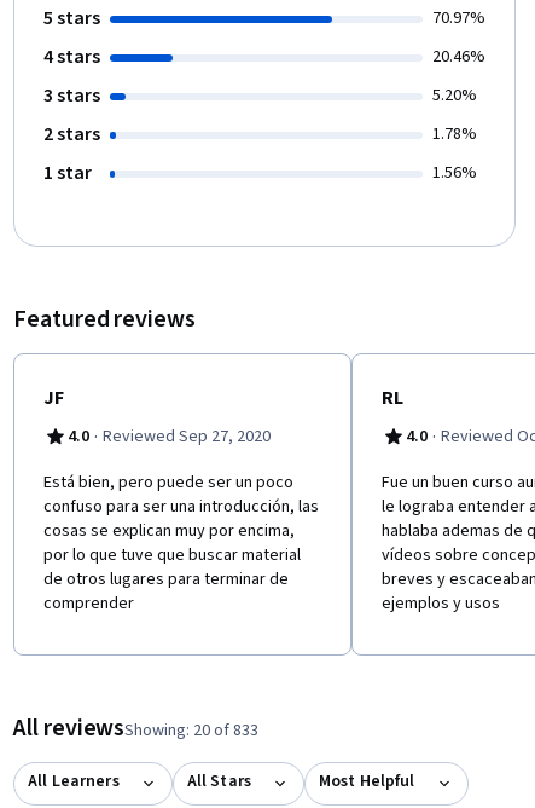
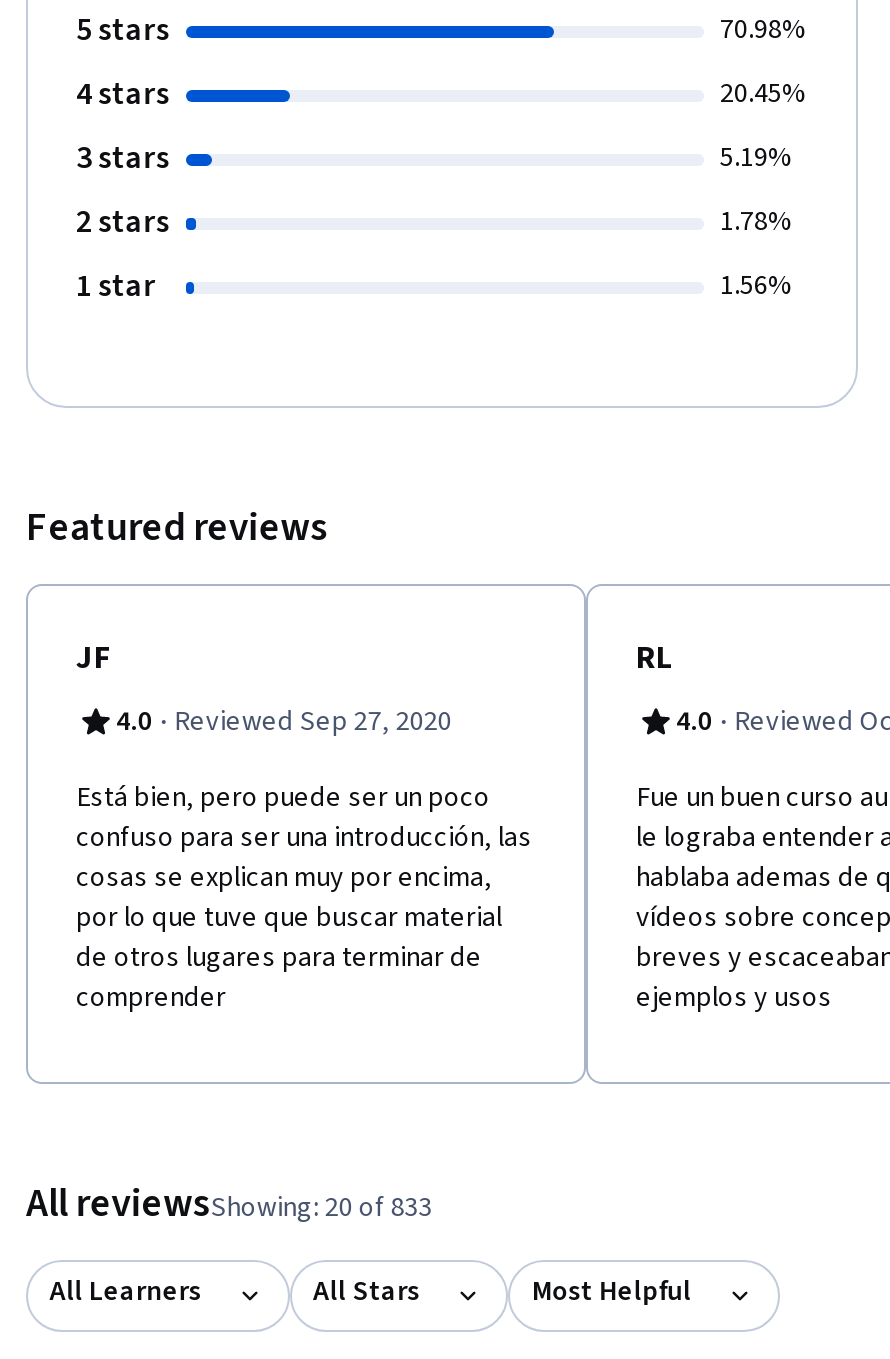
[432,6,485,30] 70.97% -> [720,10,808,50] 70.98%
[432,45,485,69] 20.46% -> [720,74,808,114] 20.45%
[432,83,477,108] 5.20% -> [720,138,794,178] 5.19%

